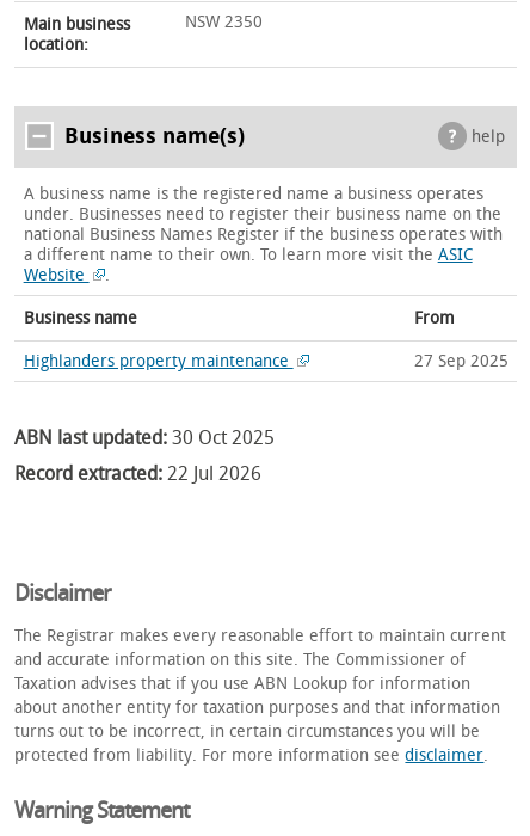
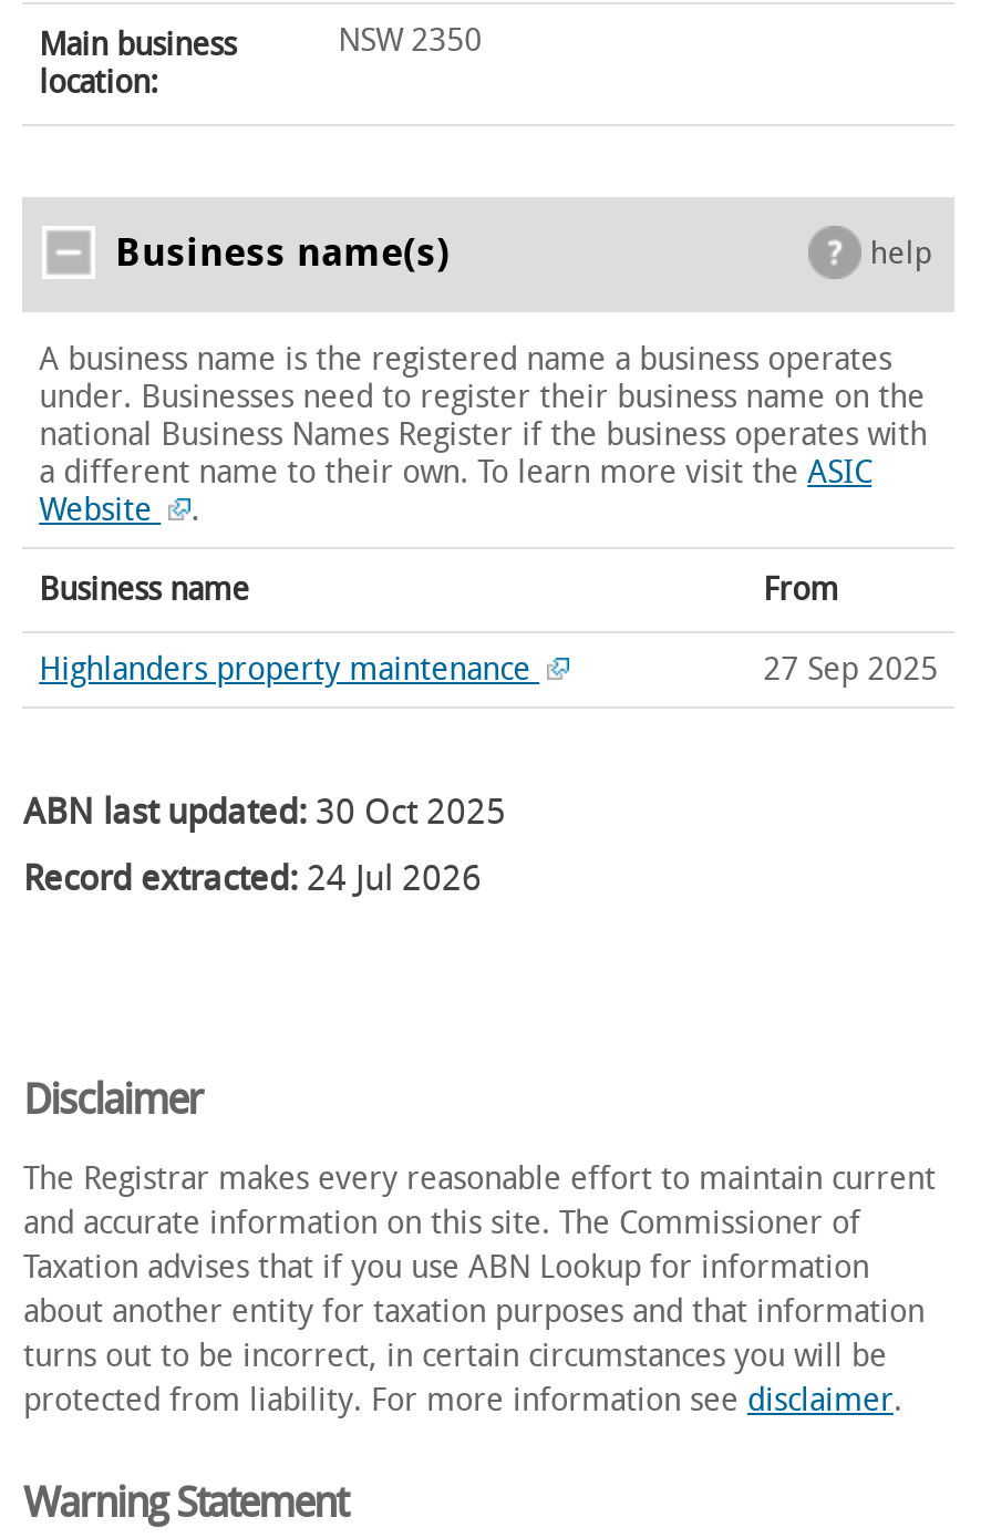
[15,462,262,485] Record extracted: 22 Jul 2026 -> [23,856,481,898] Record extracted: 24 Jul 2026

